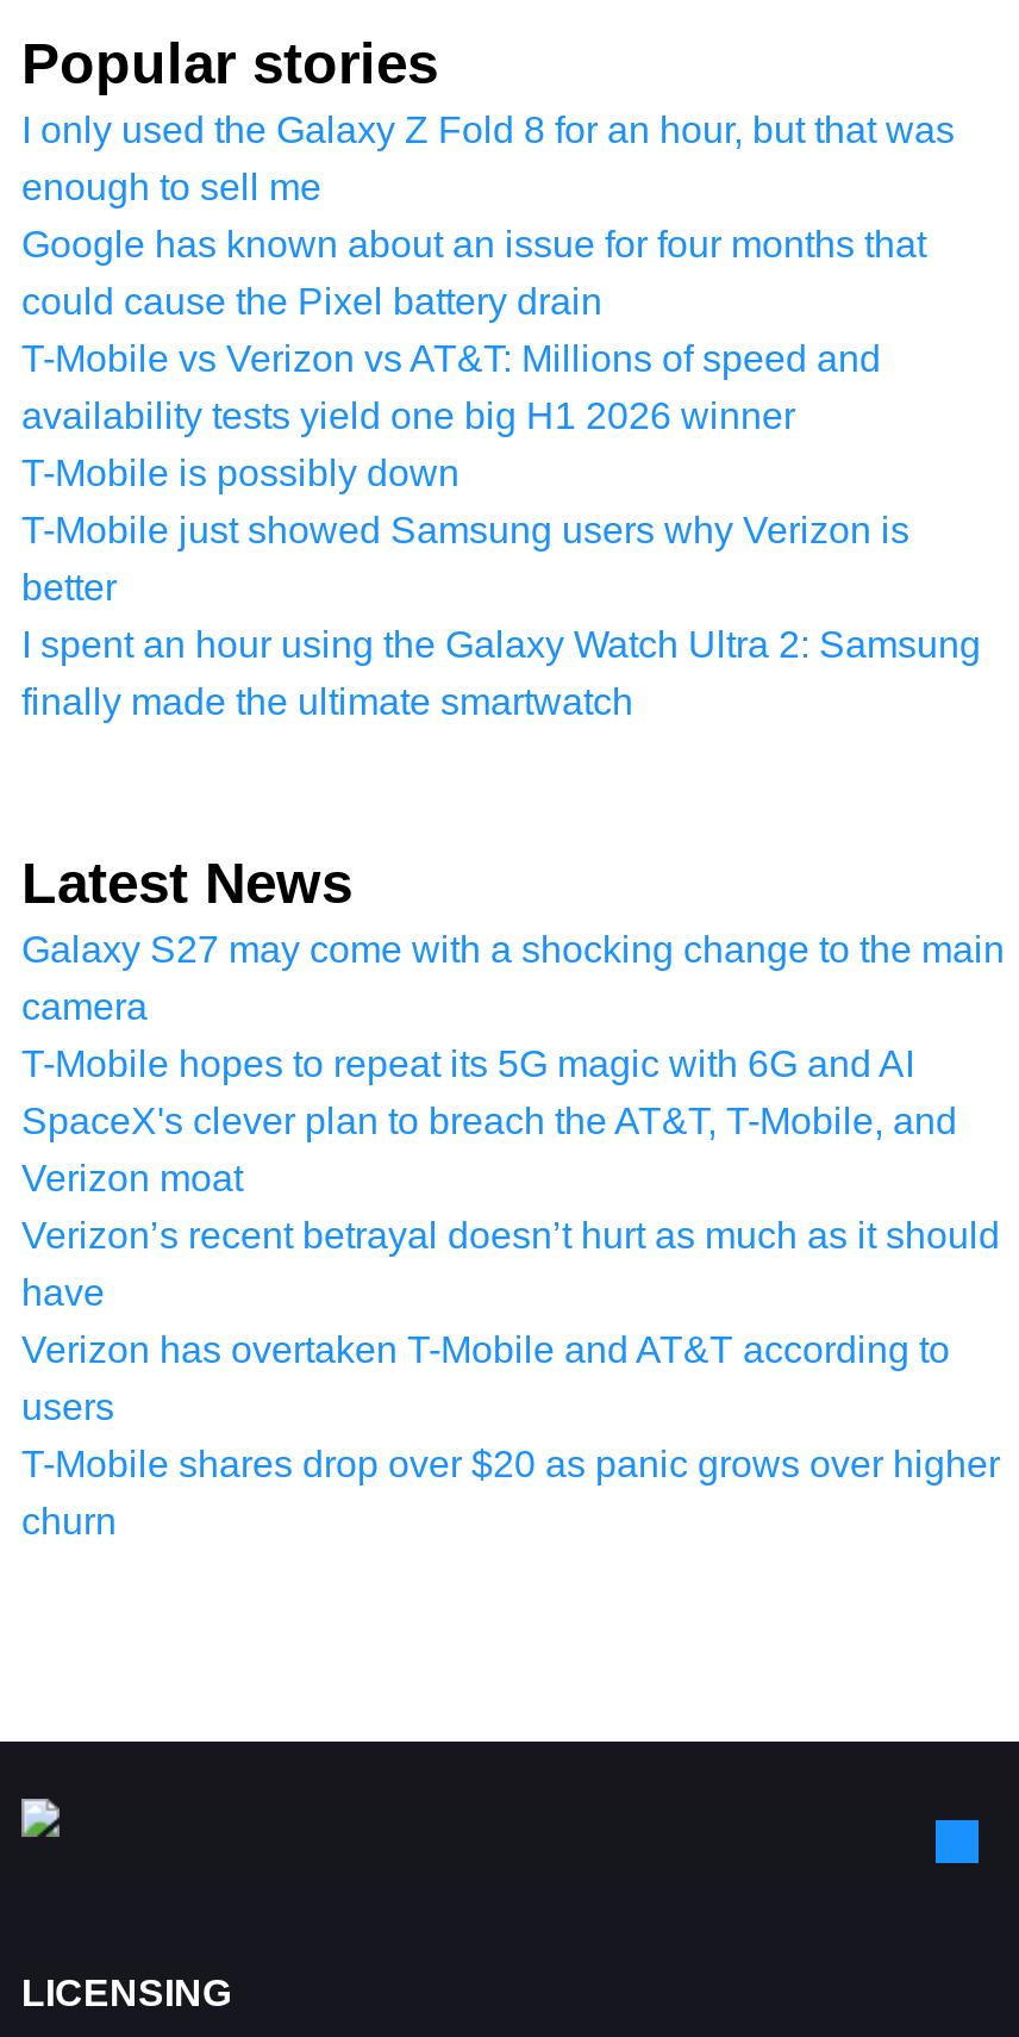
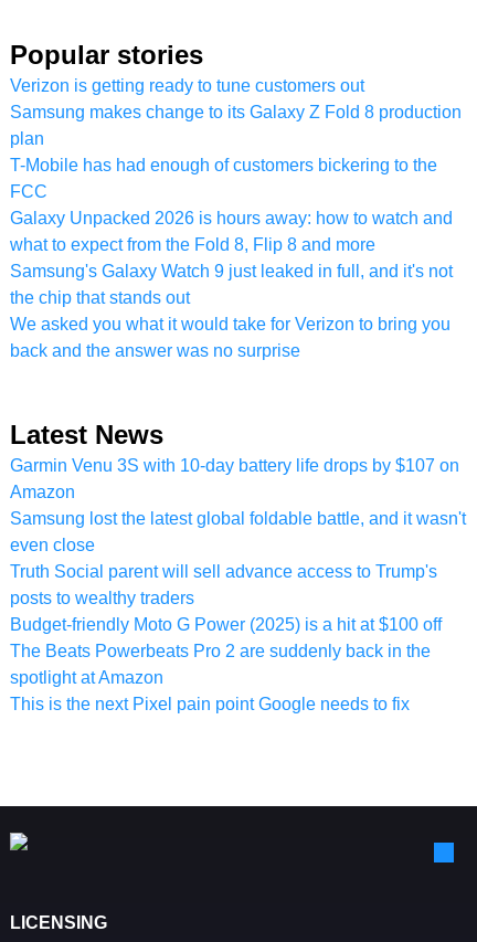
[21,109,981,721] I only used the Galaxy Z Fold 8 for an hour, but that was | enough to sell me | Google has known about an issue for four months that | could cause the Pixel battery drain | T-Mobile vs Verizon vs AT&T: Millions of speed and | availability tests yield one big H1 2026 winner | T-Mobile is possibly down | T-Mobile just showed Samsung users why Verizon is | better | I spent an hour using the Galaxy Watch Ultra 2: Samsung | finally made the ultimate smartwatch -> [10,76,462,360] Verizon is getting ready to tune customers out | Samsung makes change to its Galaxy Z Fold 8 production | plan | T-Mobile has had enough of customers bickering to the | FCC | Galaxy Unpacked 2026 is hours away: how to watch and | what to expect from the Fold 8, Flip 8 and more | Samsung's Galaxy Watch 9 just leaked in full, and it's not | the chip that stands out | We asked you what it would take for Verizon to bring you | back and the answer was no surprise
[21,928,1005,1540] Galaxy S27 may come with a shocking change to the main | camera | T-Mobile hopes to repeat its 5G magic with 6G and AI | SpaceX's clever plan to breach the AT&T, T-Mobile, and | Verizon moat | Verizon’s recent betrayal doesn’t hurt as much as it should | have | Verizon has overtaken T-Mobile and AT&T according to | users | T-Mobile shares drop over $20 as panic grows over higher | churn -> [10,456,466,713] Garmin Venu 3S with 10-day battery life drops by $107 on | Amazon | Samsung lost the latest global foldable battle, and it wasn't | even close | Truth Social parent will sell advance access to Trump's | posts to wealthy traders | Budget-friendly Moto G Power (2025) is a hit at $100 off | The Beats Powerbeats Pro 2 are suddenly back in the | spotlight at Amazon | This is the next Pixel pain point Google needs to fix

